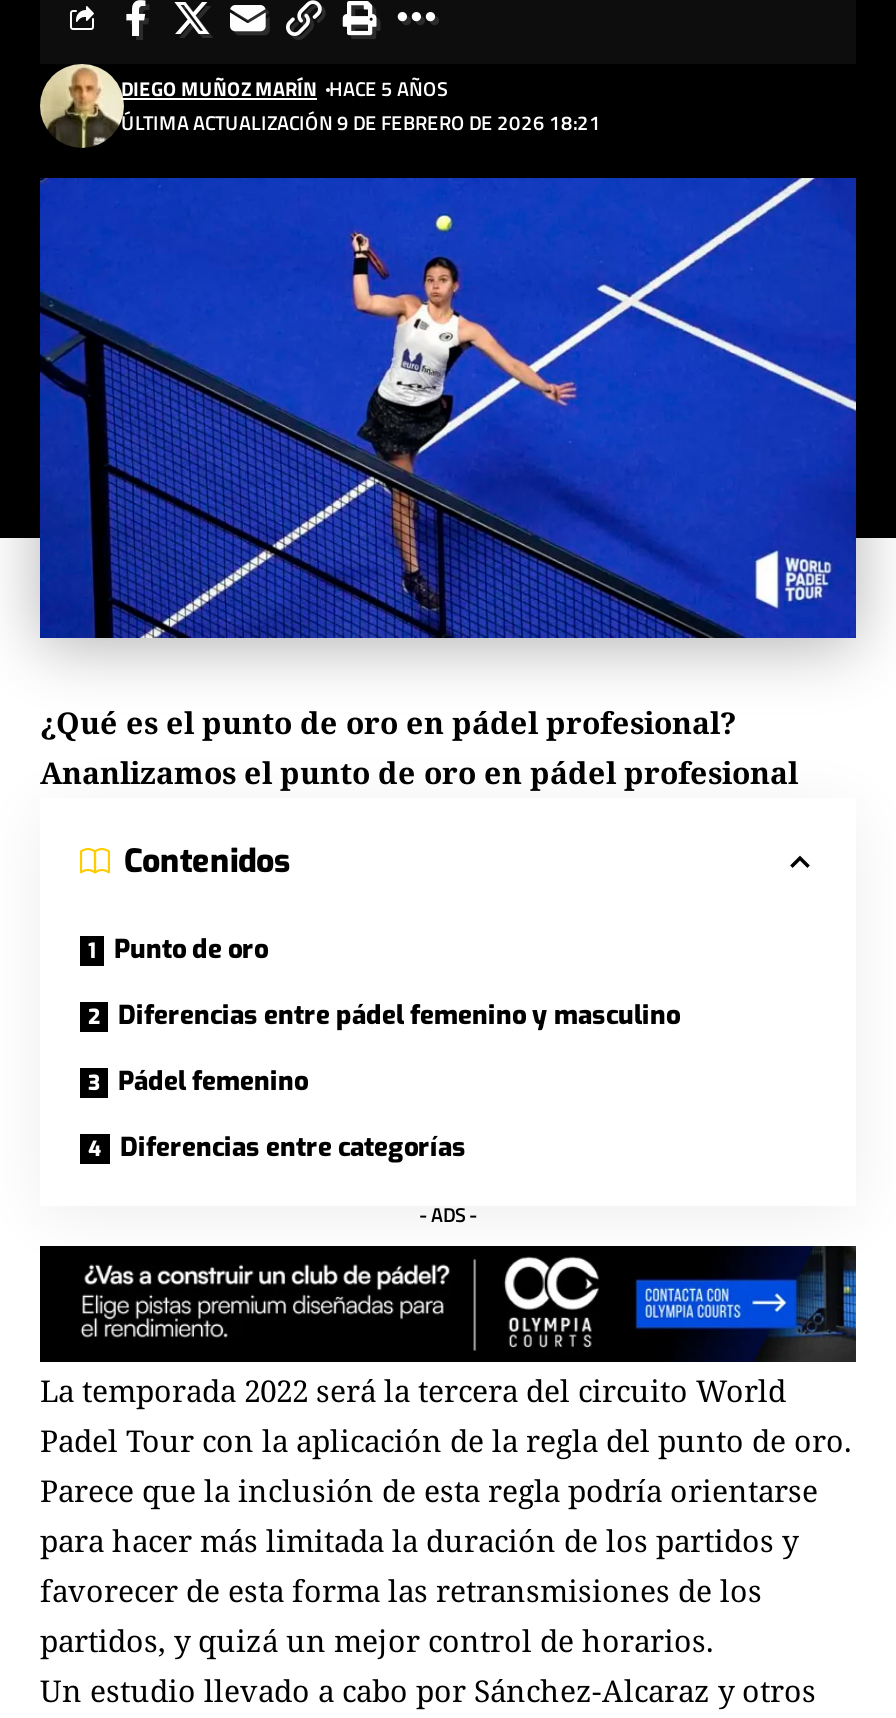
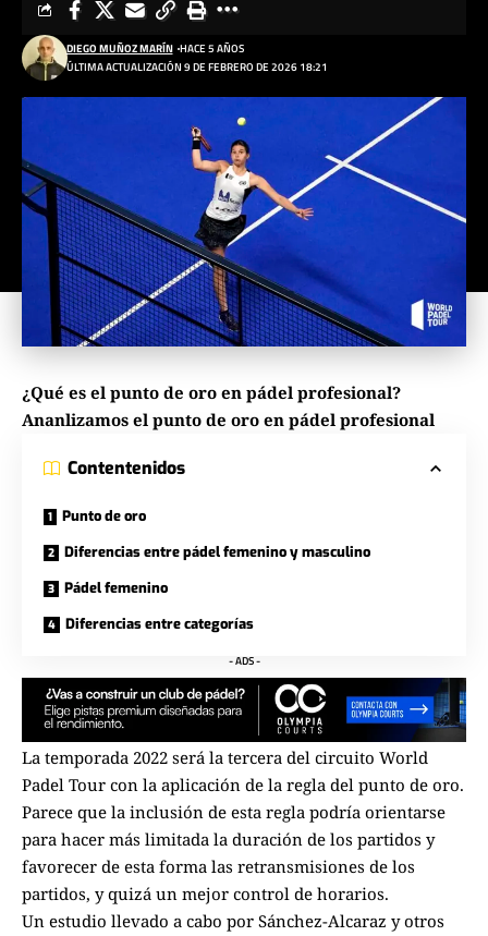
[124,839,290,881] Contenidos -> [68,457,185,480] Contentenidos

